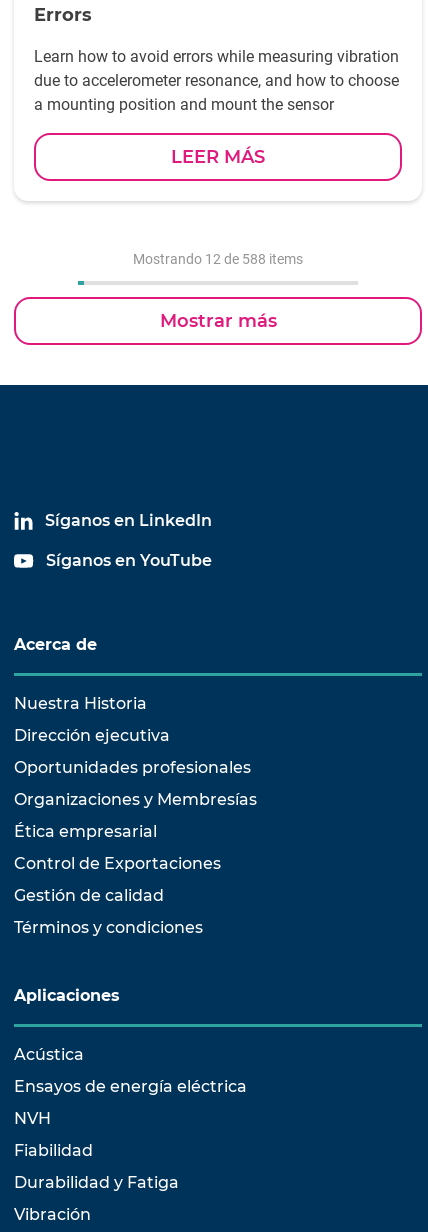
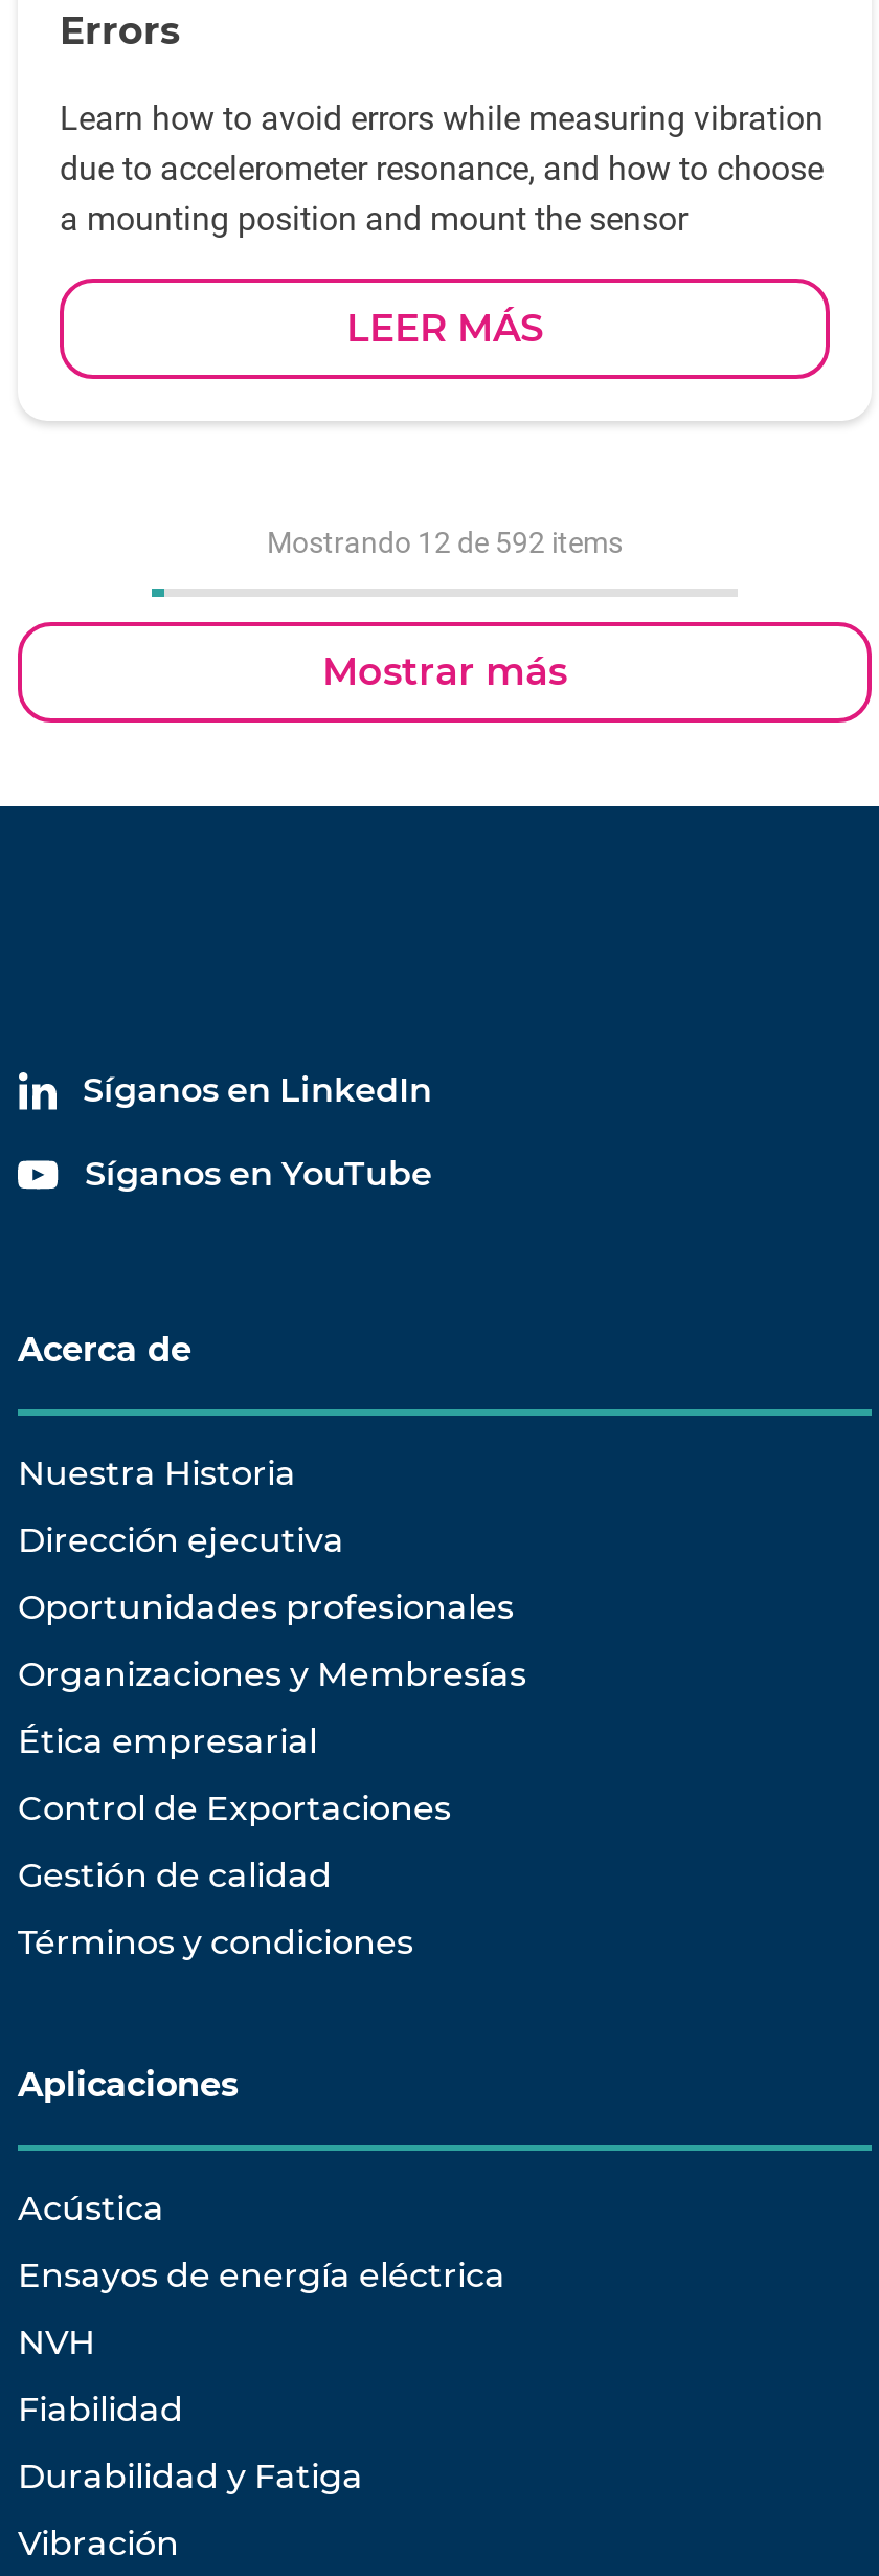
[133,251,303,267] Mostrando 12 de 588 items -> [267,526,623,559] Mostrando 12 de 592 items

